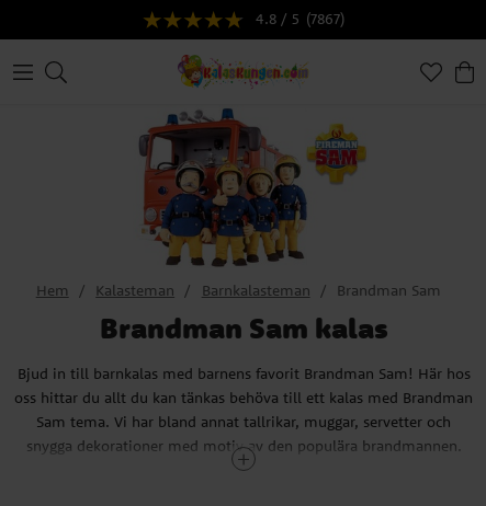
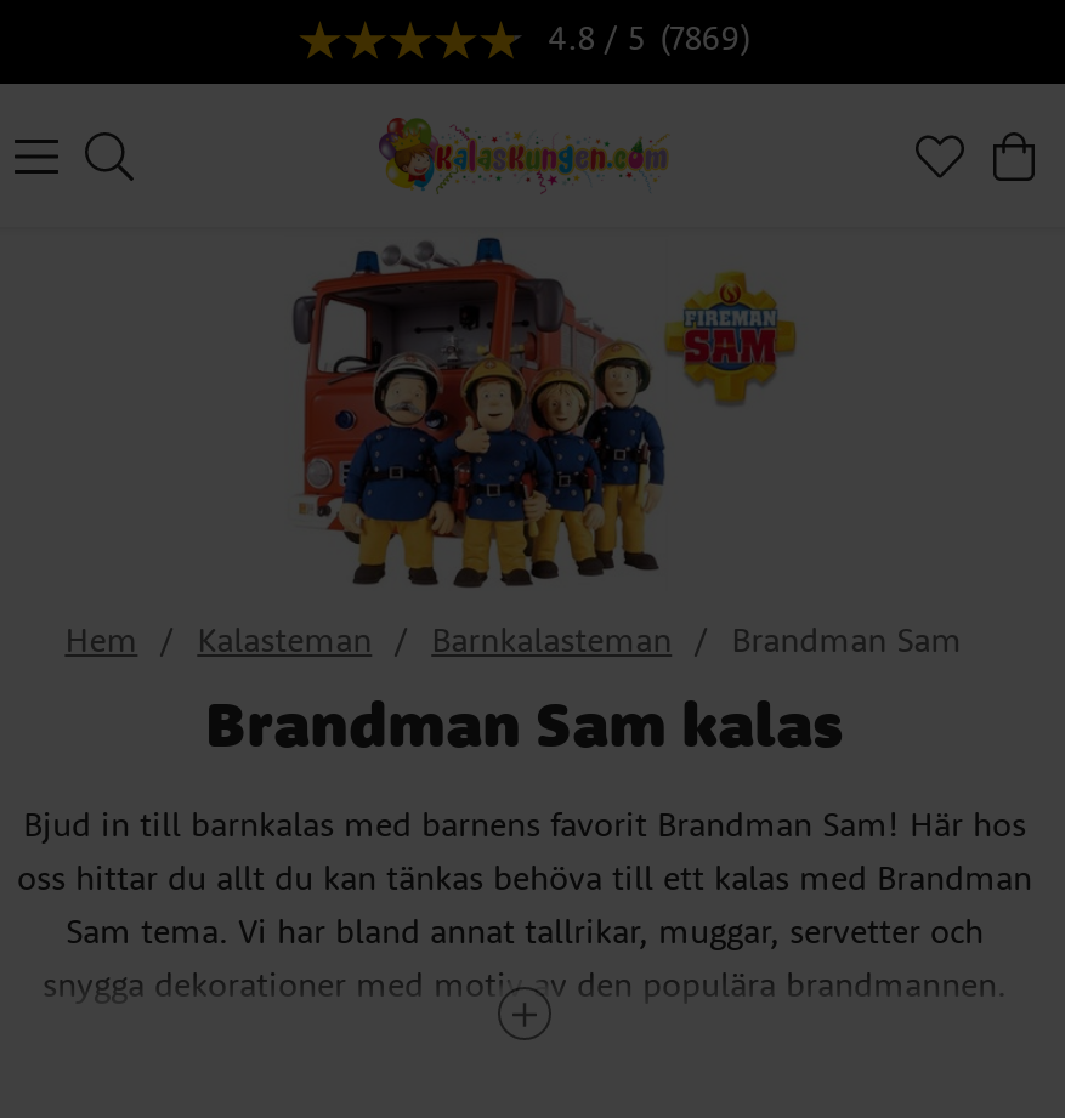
[255,9,344,29] 4.8 / 5 (7867) -> [548,17,750,61] 4.8 / 5 (7869)

